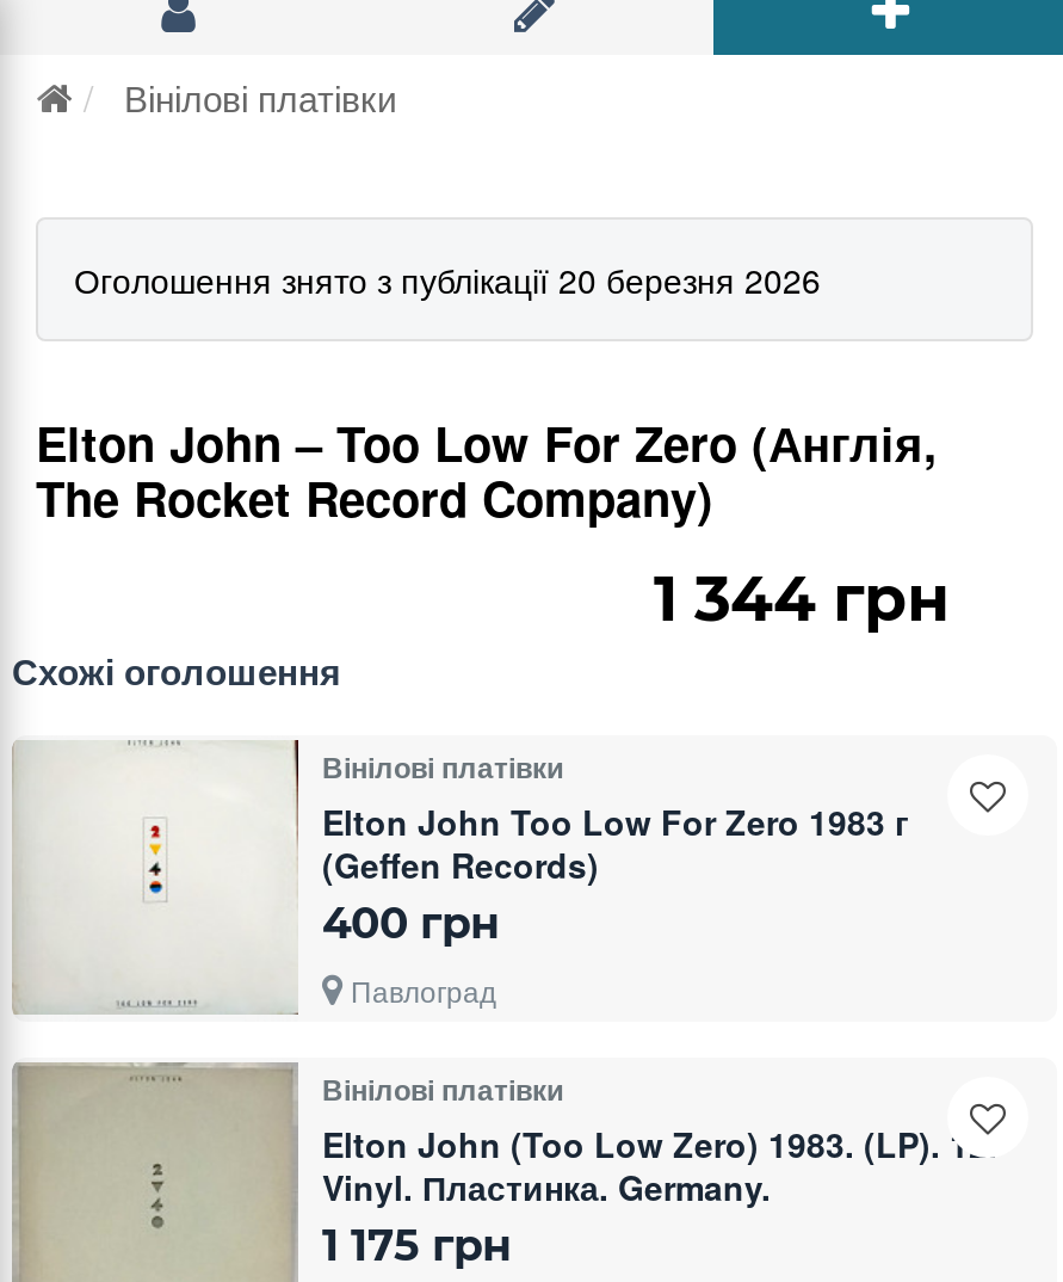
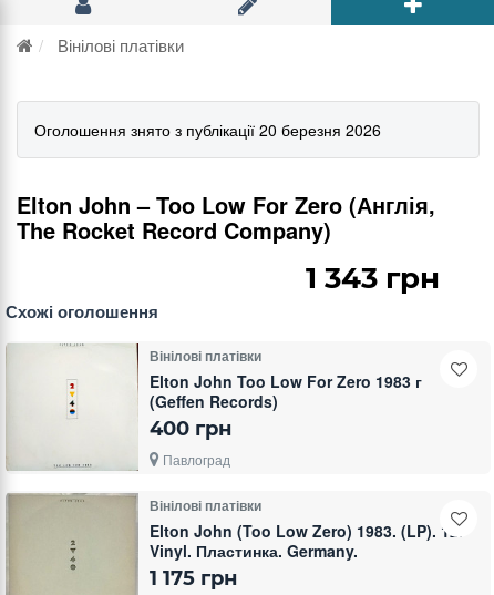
[654,560,950,637] 1 344 грн -> [305,260,439,296] 1 343 грн

